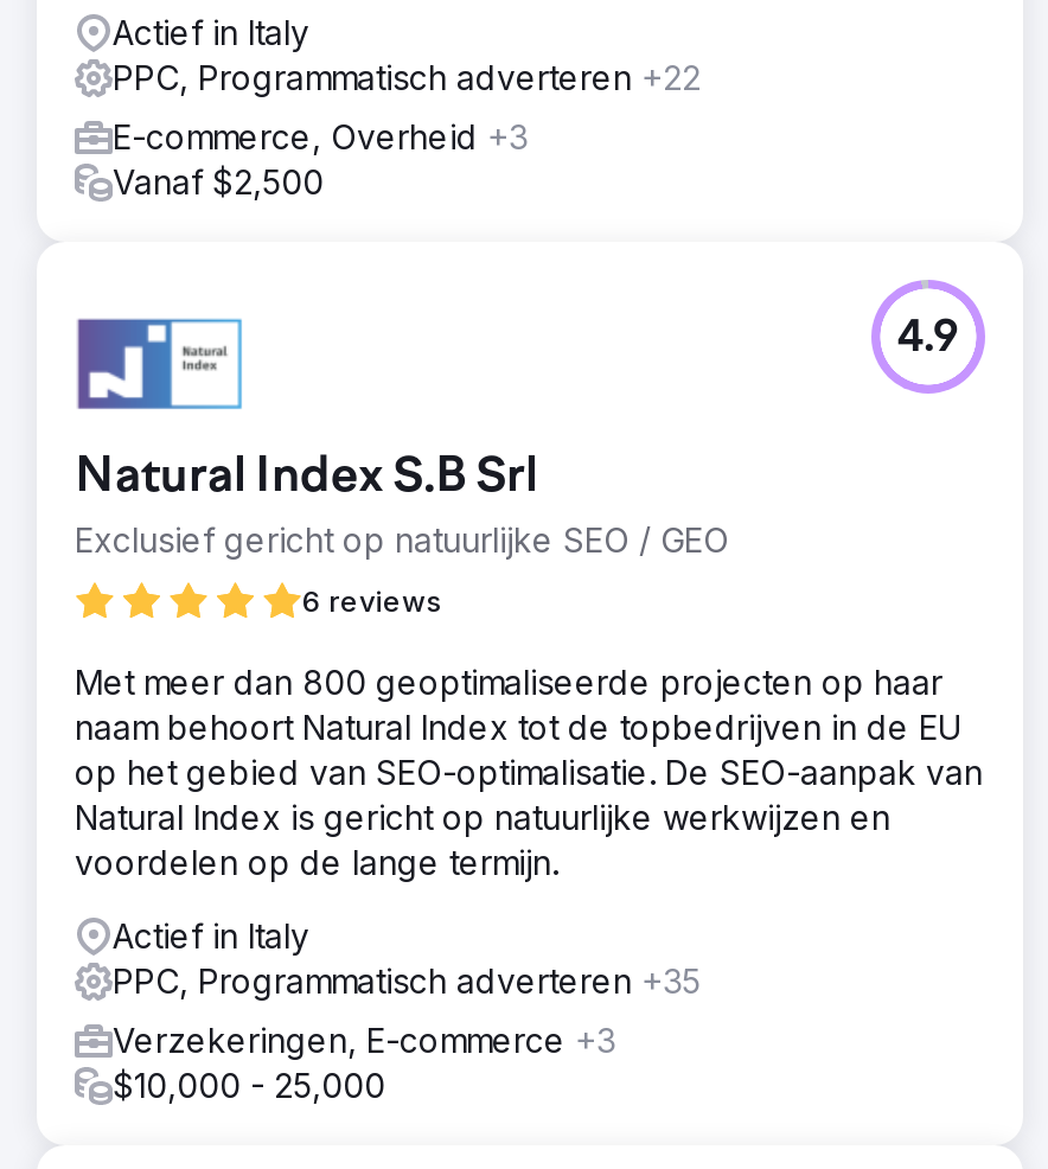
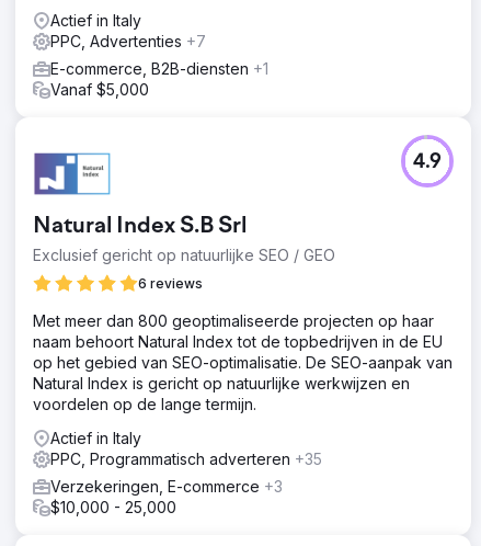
[113,57,701,97] PPC, Programmatisch adverteren +22 -> [50,32,206,50] PPC, Advertenties +7
[113,116,528,202] E-commerce, Overheid +3 | Vanaf $2,500 -> [50,59,268,99] E-commerce, B2B-diensten +1 | Vanaf $5,000

